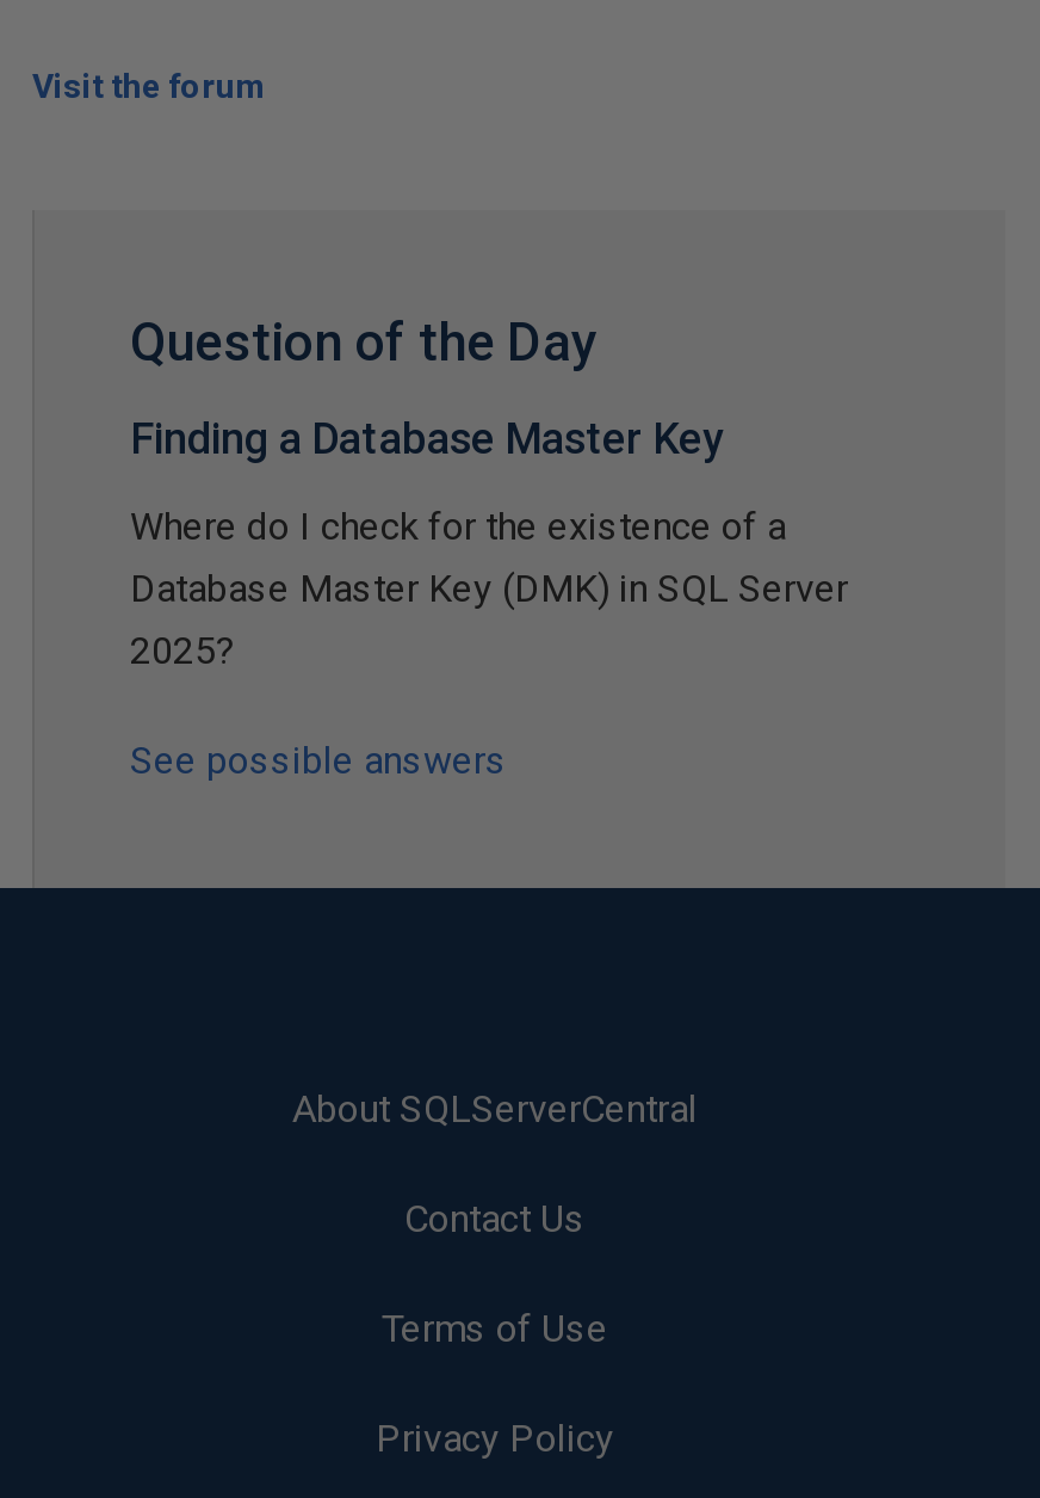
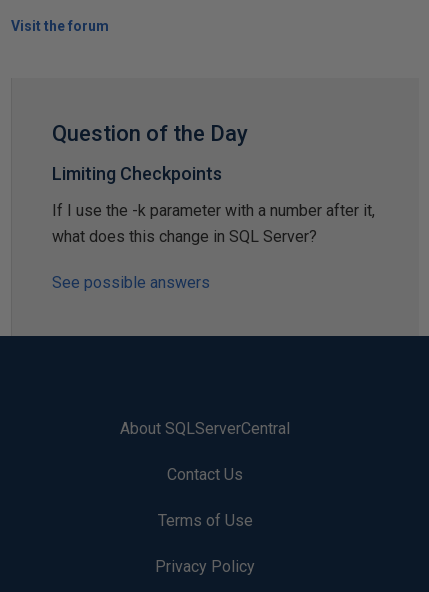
[130,413,724,463] Finding a Database Master Key -> [52,163,222,184] Limiting Checkpoints
[130,504,848,673] Where do I check for the existence of a | Database Master Key (DMK) in SQL Server | 2025? -> [52,201,375,246] If I use the -k parameter with a number after it, | what does this change in SQL Server?

